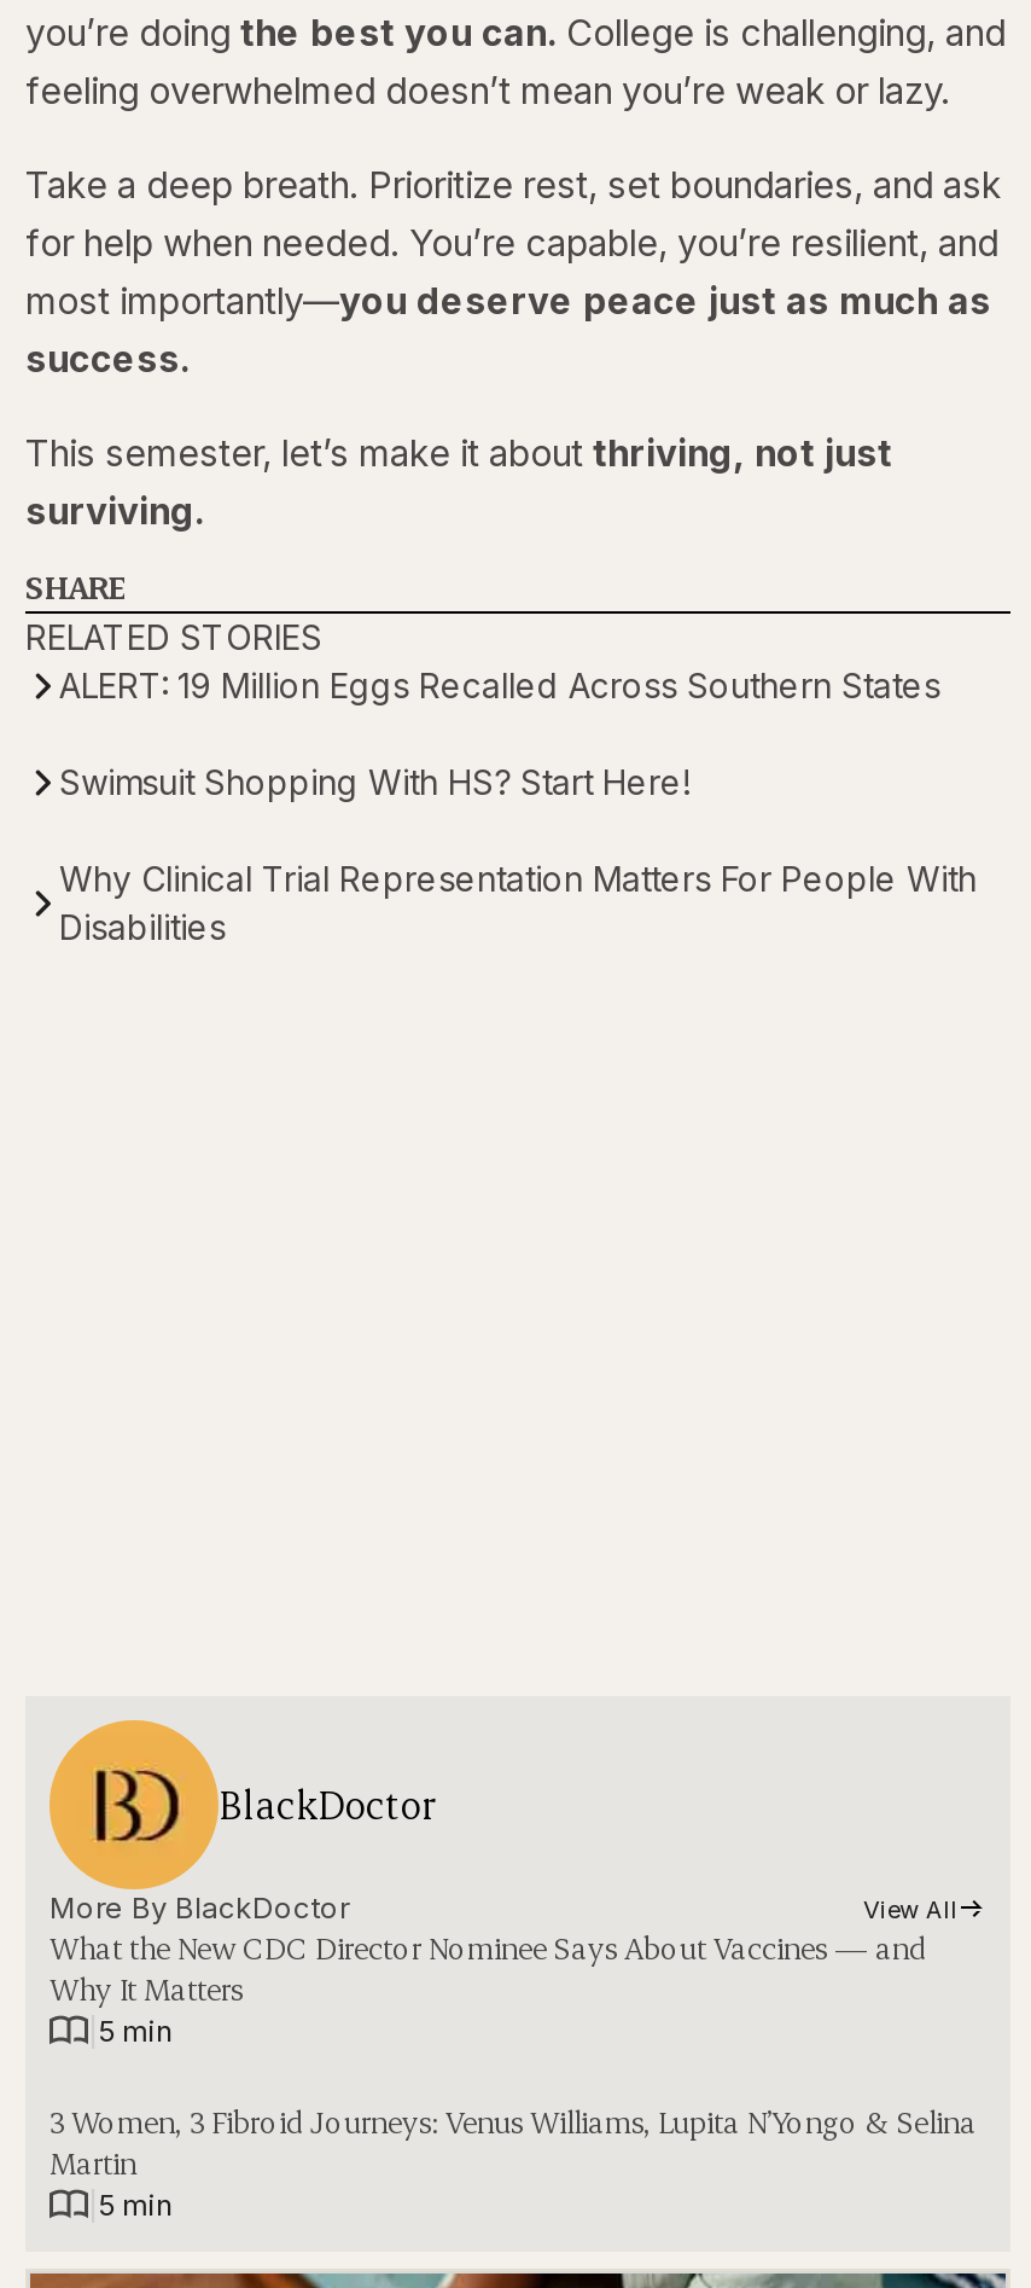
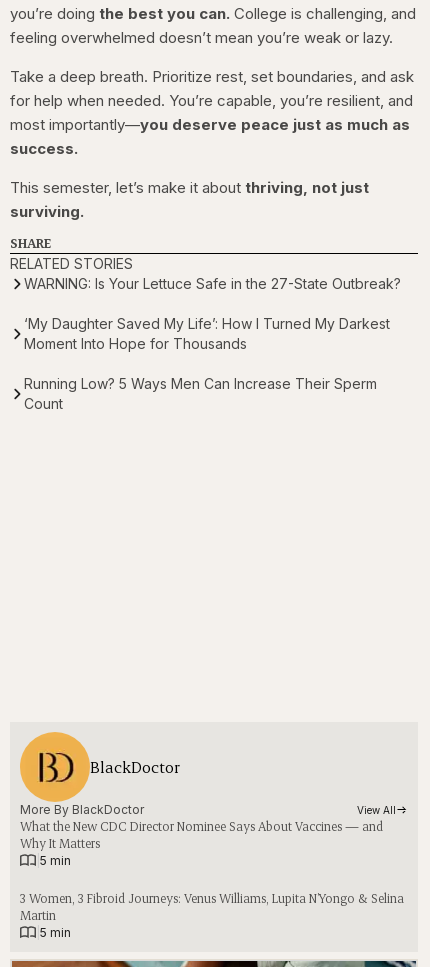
[59,663,940,704] ALERT: 19 Million Eggs Recalled Across Southern States -> [24,274,401,291] WARNING: Is Your Lettuce Safe in the 27-State Outbreak?
[59,760,689,801] Swimsuit Shopping With HS? Start Here! -> [24,314,390,351] ‘My Daughter Saved My Life’: How I Turned My Darkest | Moment Into Hope for Thousands
[59,856,977,946] Why Clinical Trial Representation Matters For People With | Disabilities -> [24,374,377,411] Running Low? 5 Ways Men Can Increase Their Sperm | Count

